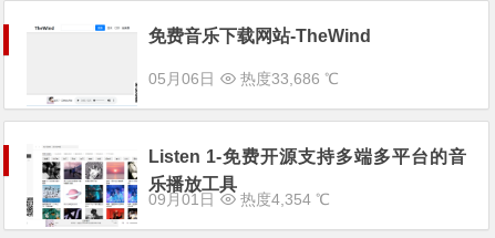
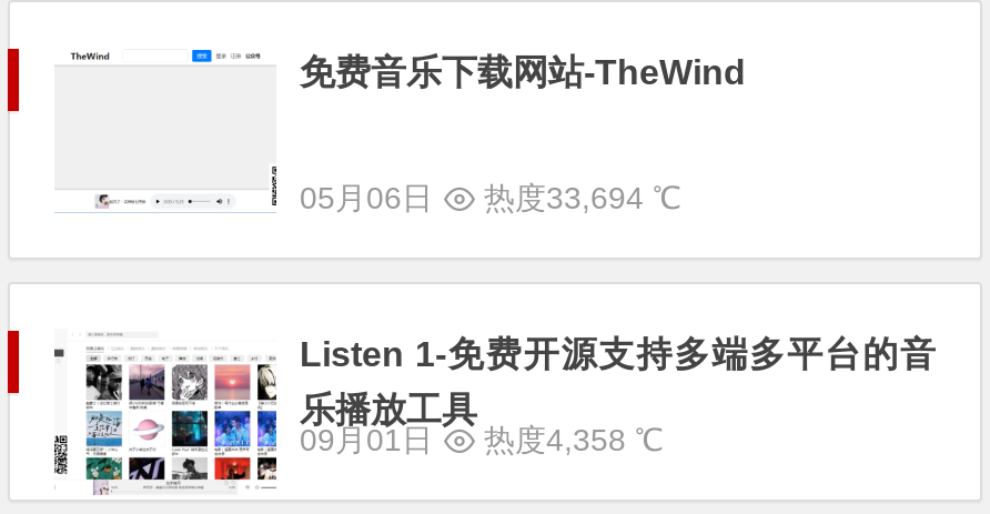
[149,70,339,87] 05月06日 热度33,686 ℃ -> [300,180,681,215] 05月06日 热度33,694 ℃
[149,190,331,208] 09月01日 热度4,354 ℃ -> [300,422,664,457] 09月01日 热度4,358 ℃

